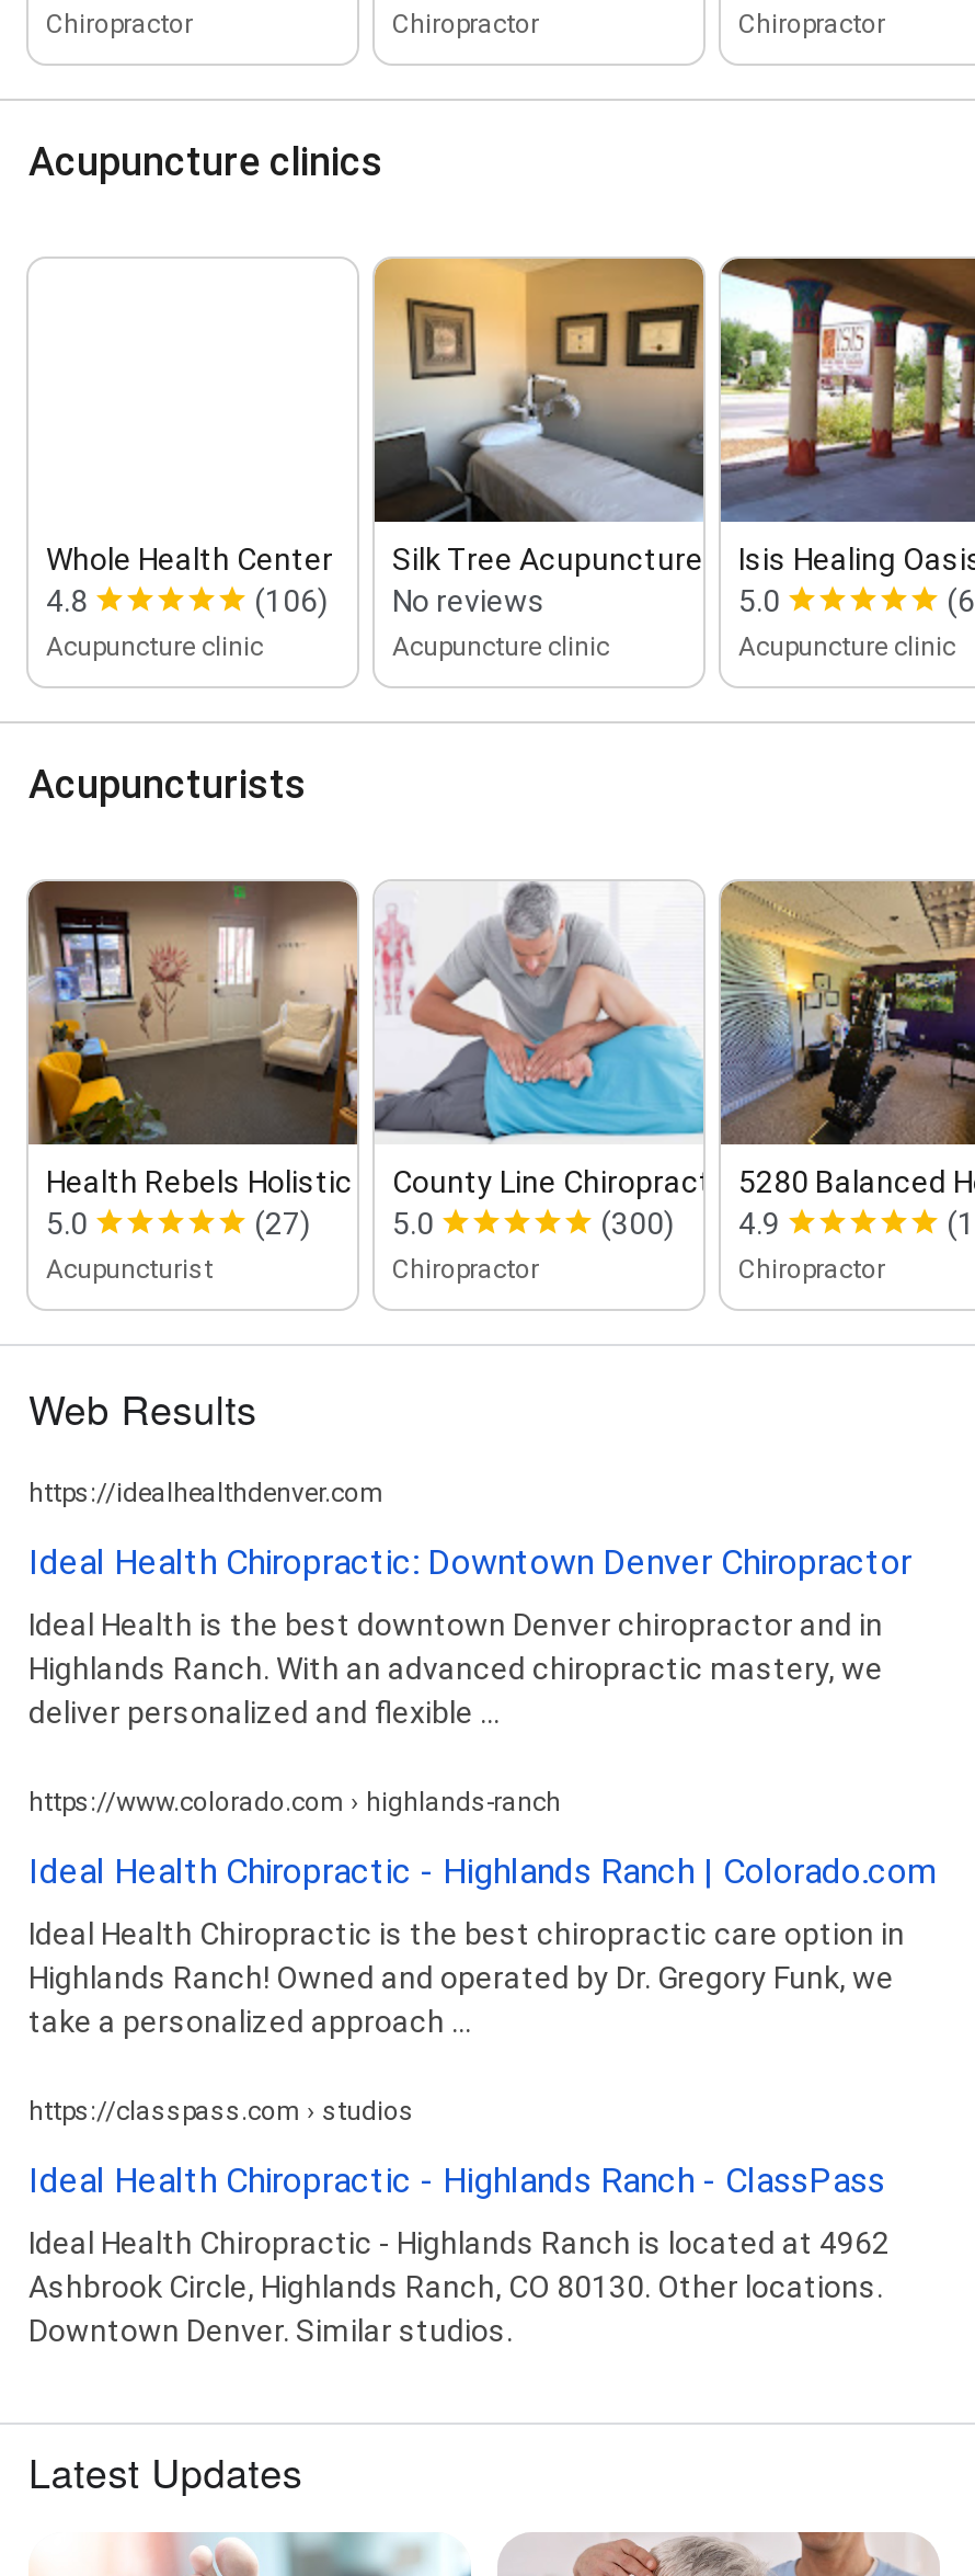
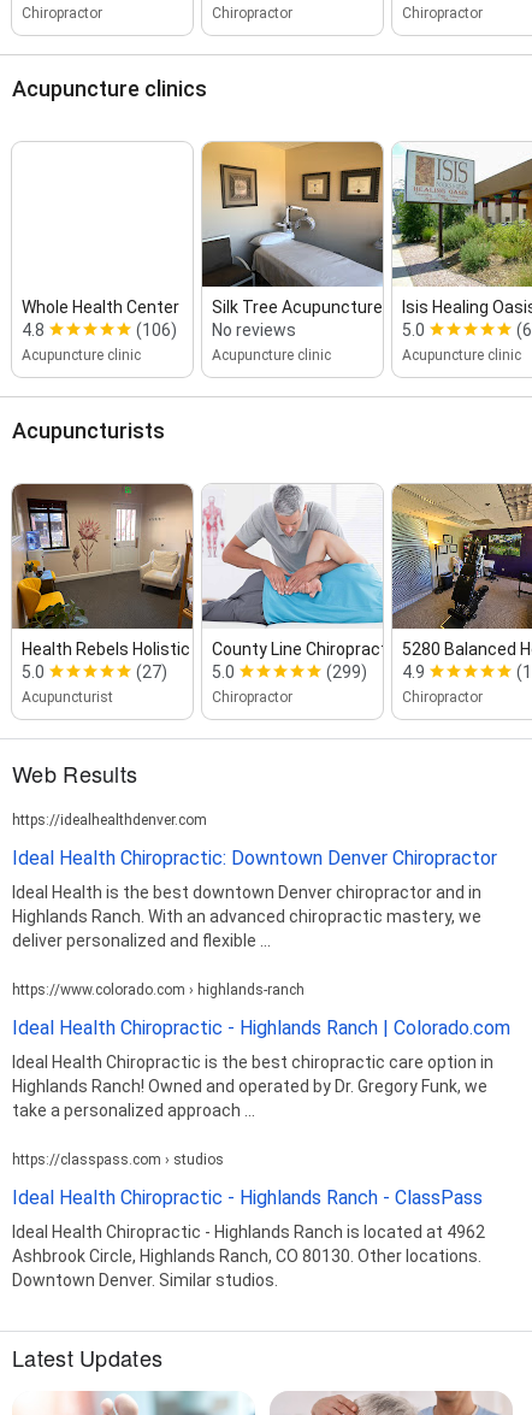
[719,257,968,524] [image] -> [391,142,528,288] [image]
[600,1205,780,1240] (300) 4.9 -> [326,662,425,681] (299) 4.9

